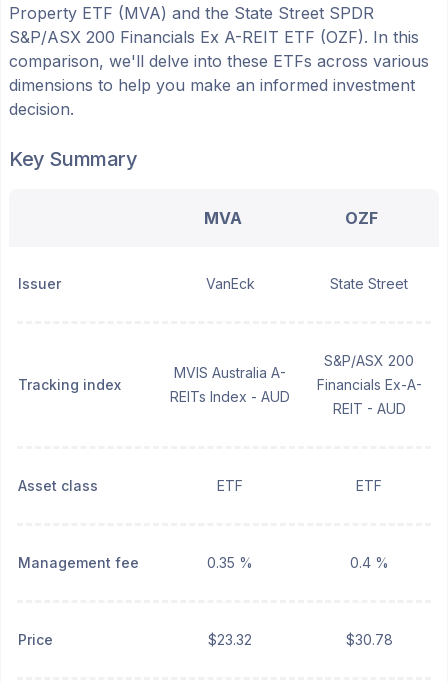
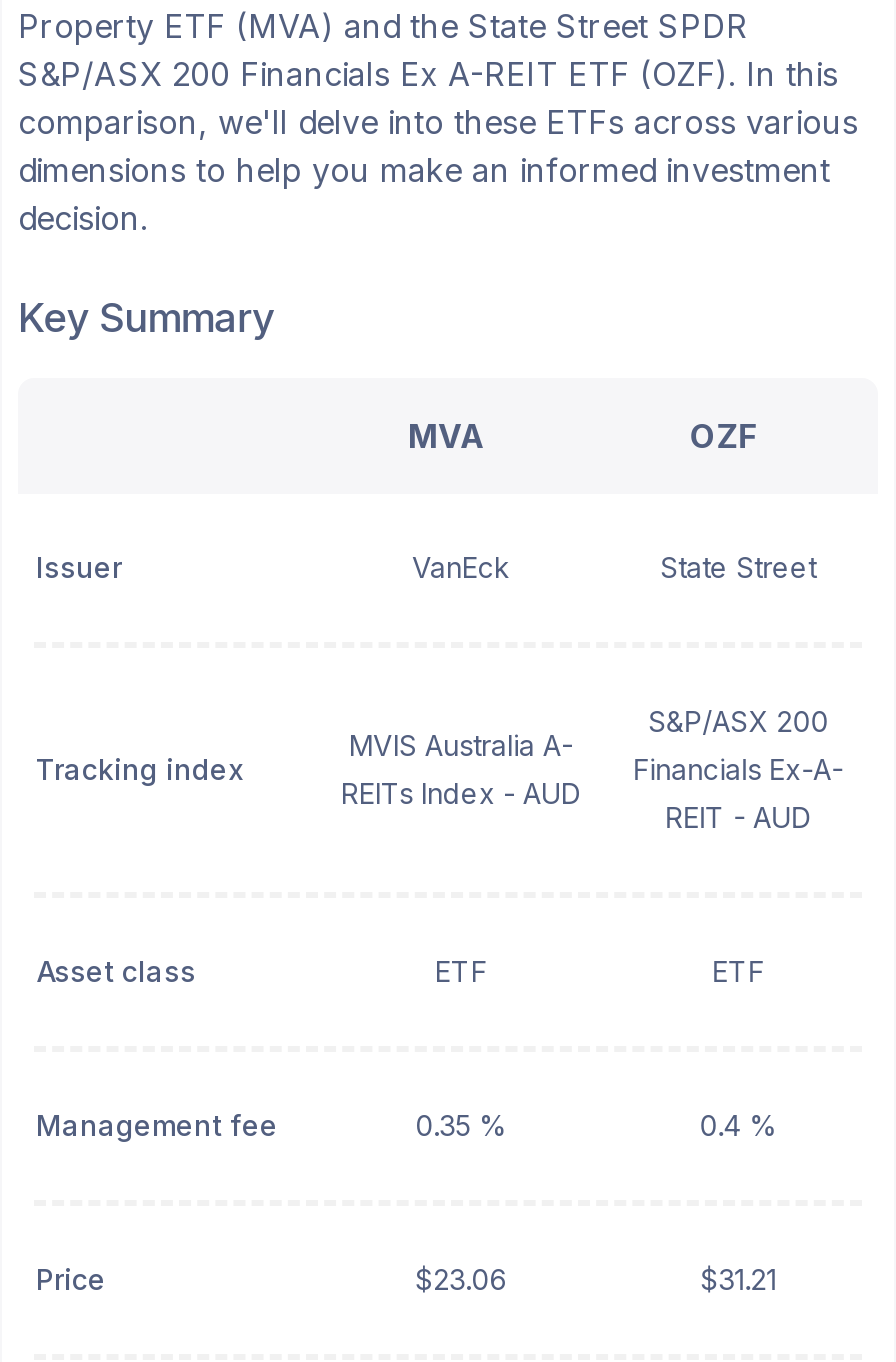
[208,631,252,648] $23.32 -> [415,1262,507,1296] $23.06
[346,631,393,648] $30.78 -> [700,1262,776,1296] $31.21

